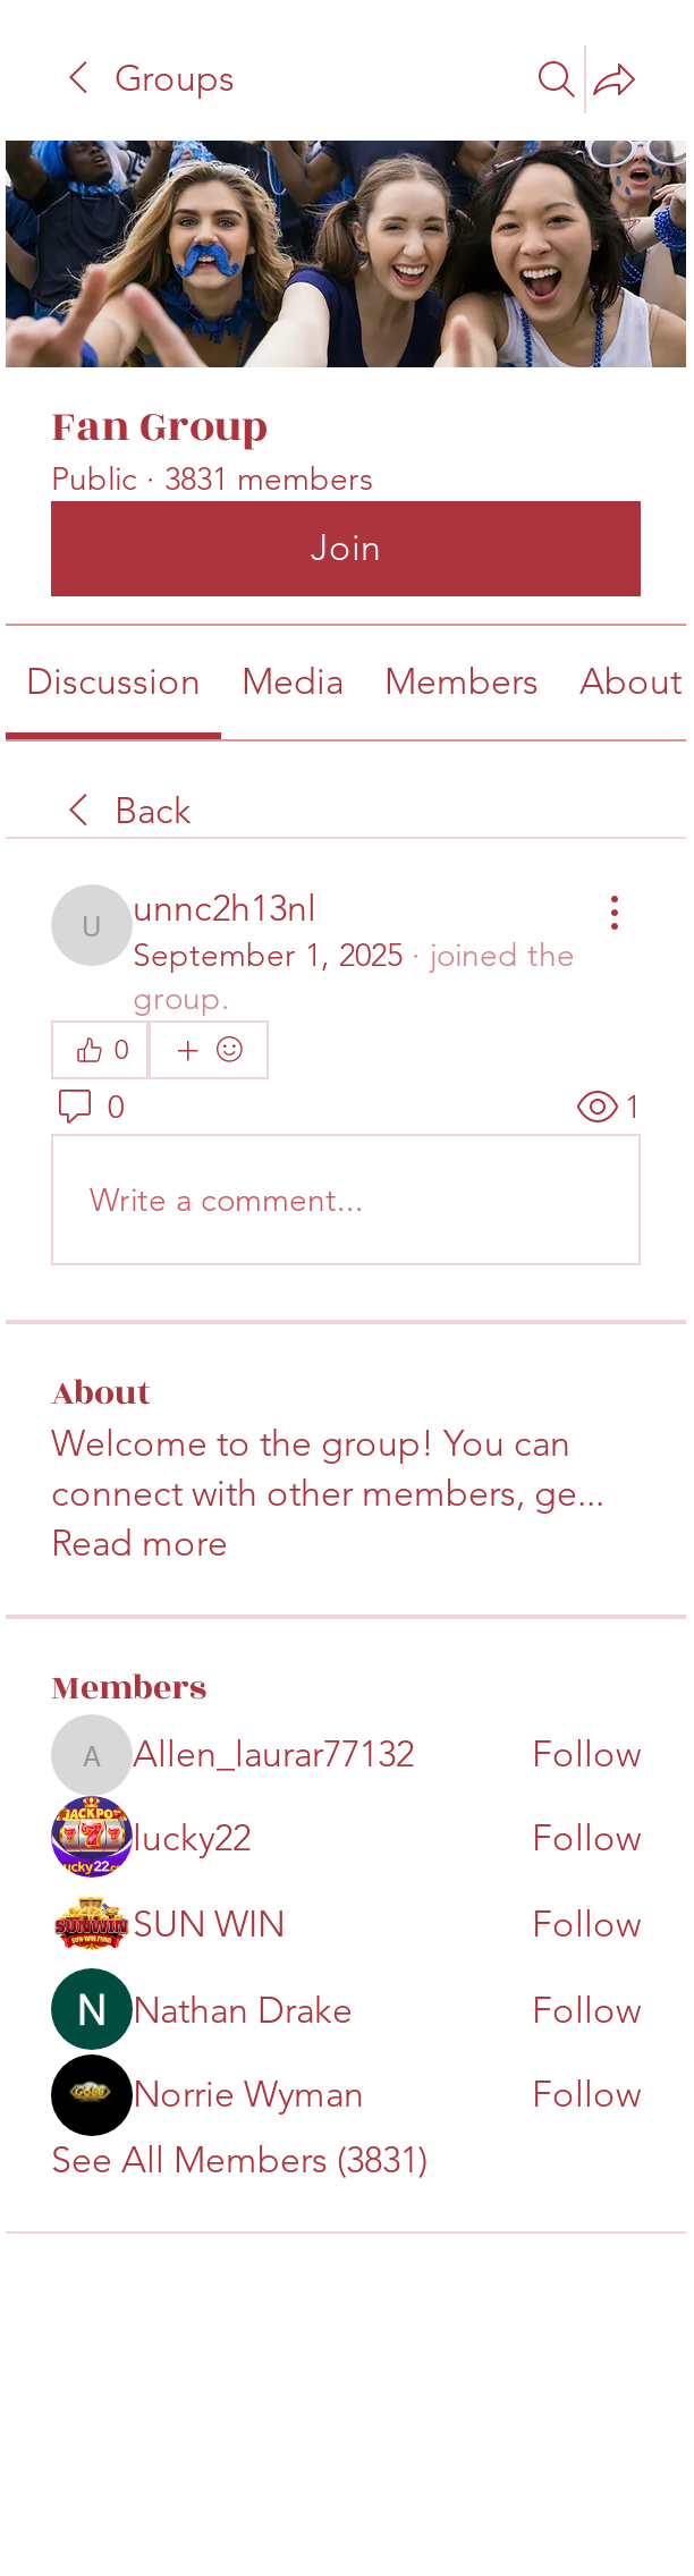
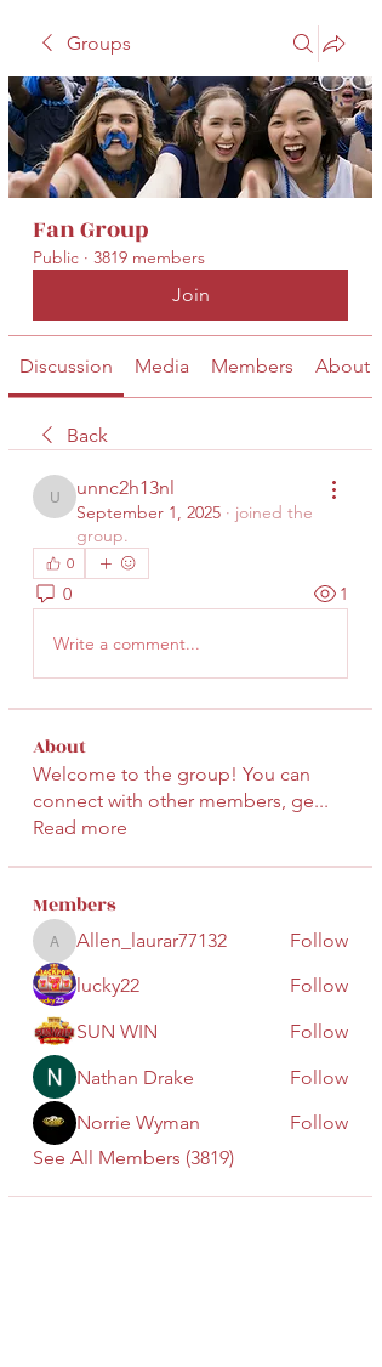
[51,458,373,499] Public · 3831 members -> [33,246,205,268] Public · 3819 members
[51,2138,428,2181] See All Members (3831) -> [33,1146,234,1169] See All Members (3819)

